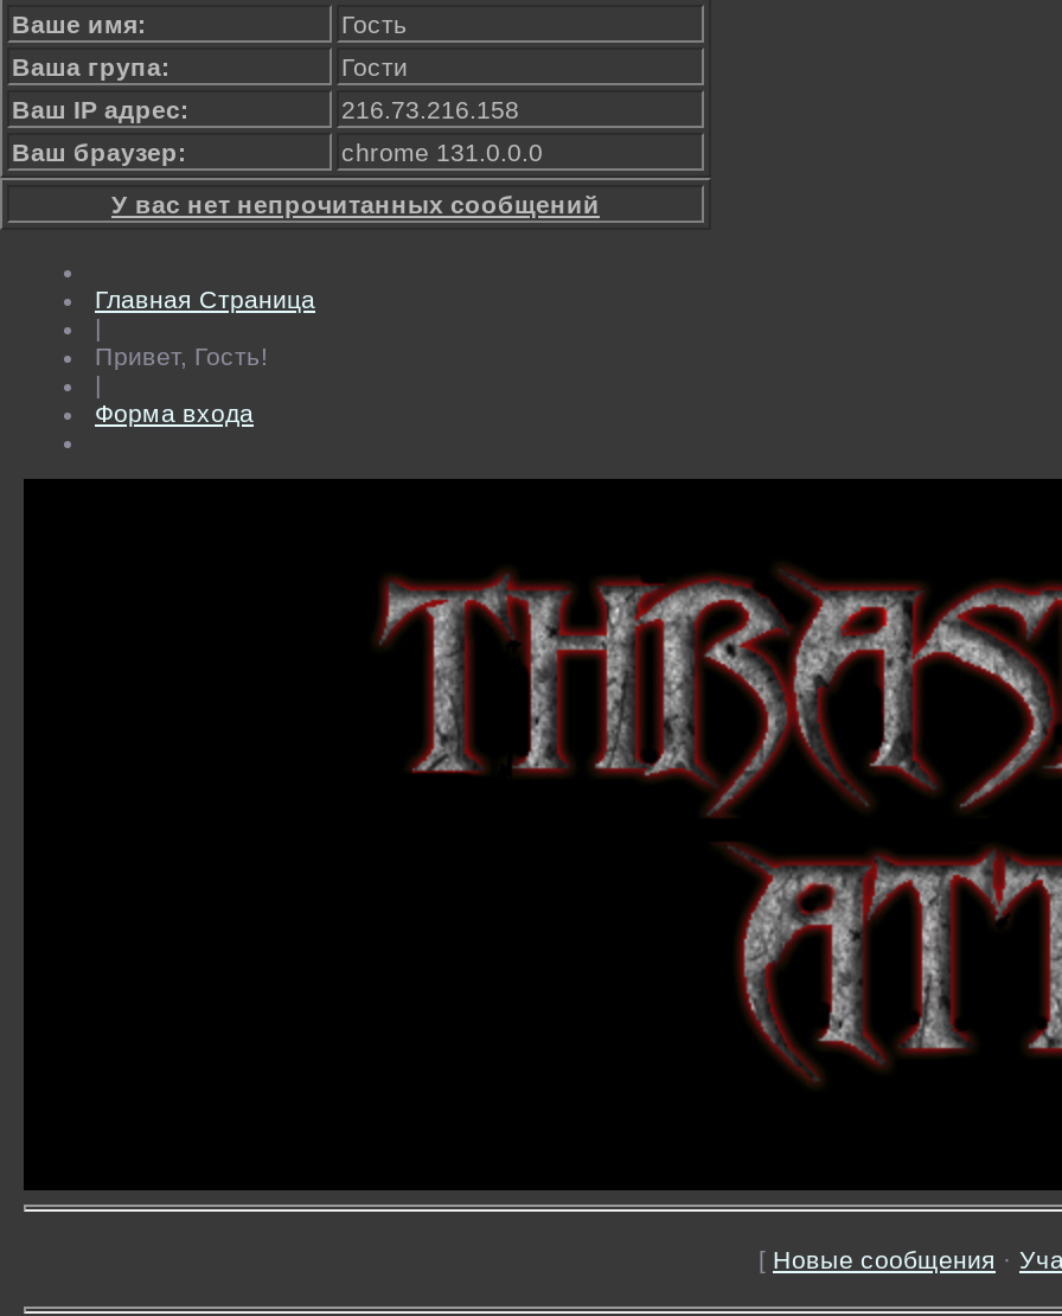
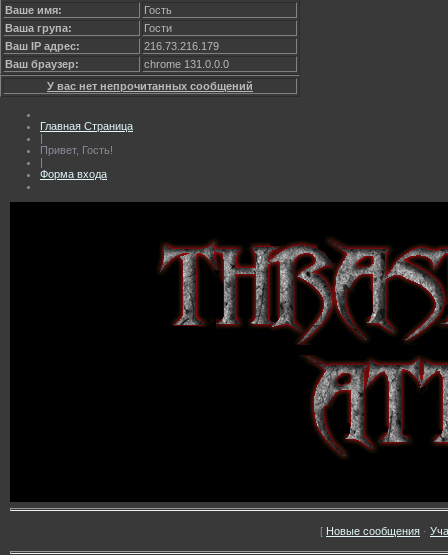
[341,95,519,123] 216.73.216.158 -> [144,40,219,52] 216.73.216.179

